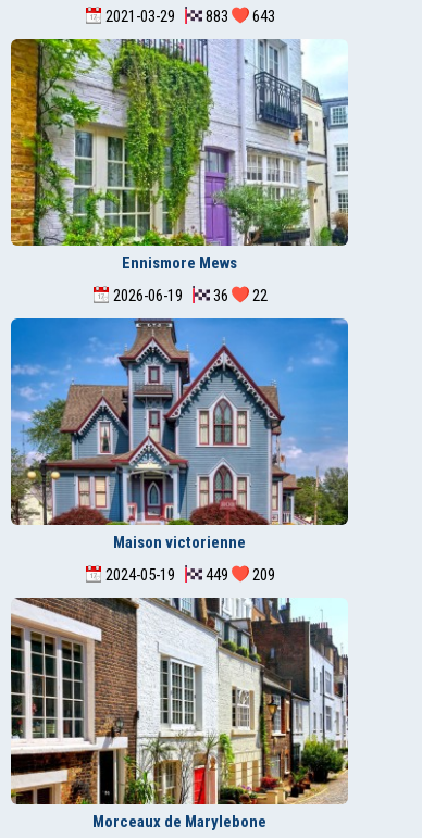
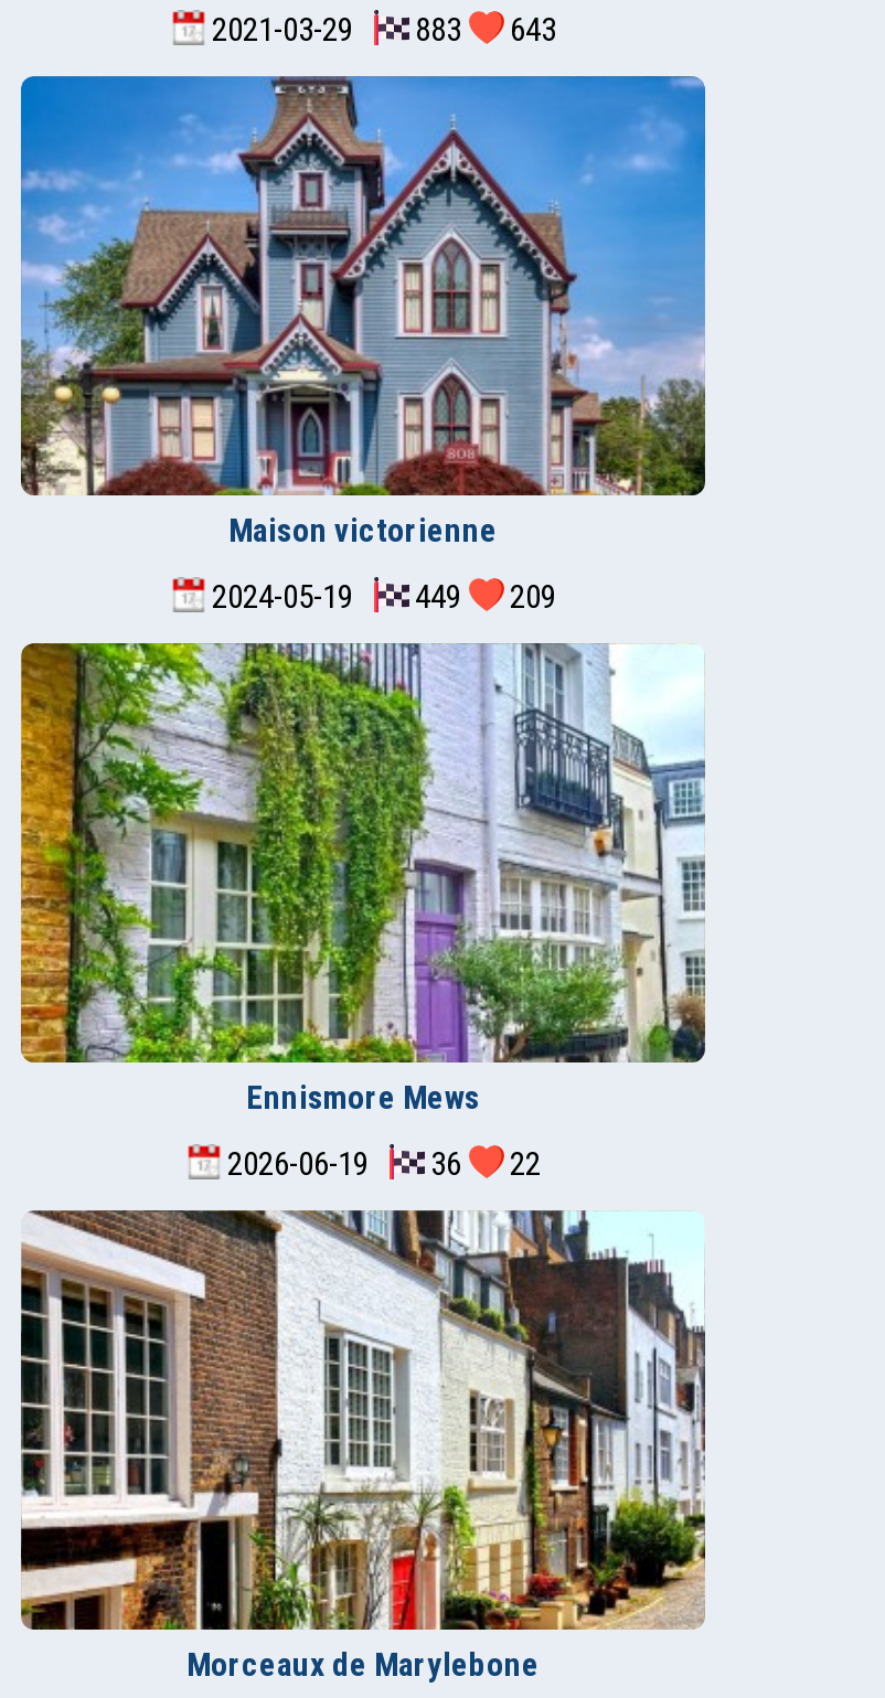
moved [9,37,350,305] -> [17,639,710,1184]: [image] | Ennismore Mews | 2026-06-19 | 36 | 22
moved [10,317,349,585] -> [19,74,707,617]: [image] | Maison victorienne | 2024-05-19 | 449 | 209

